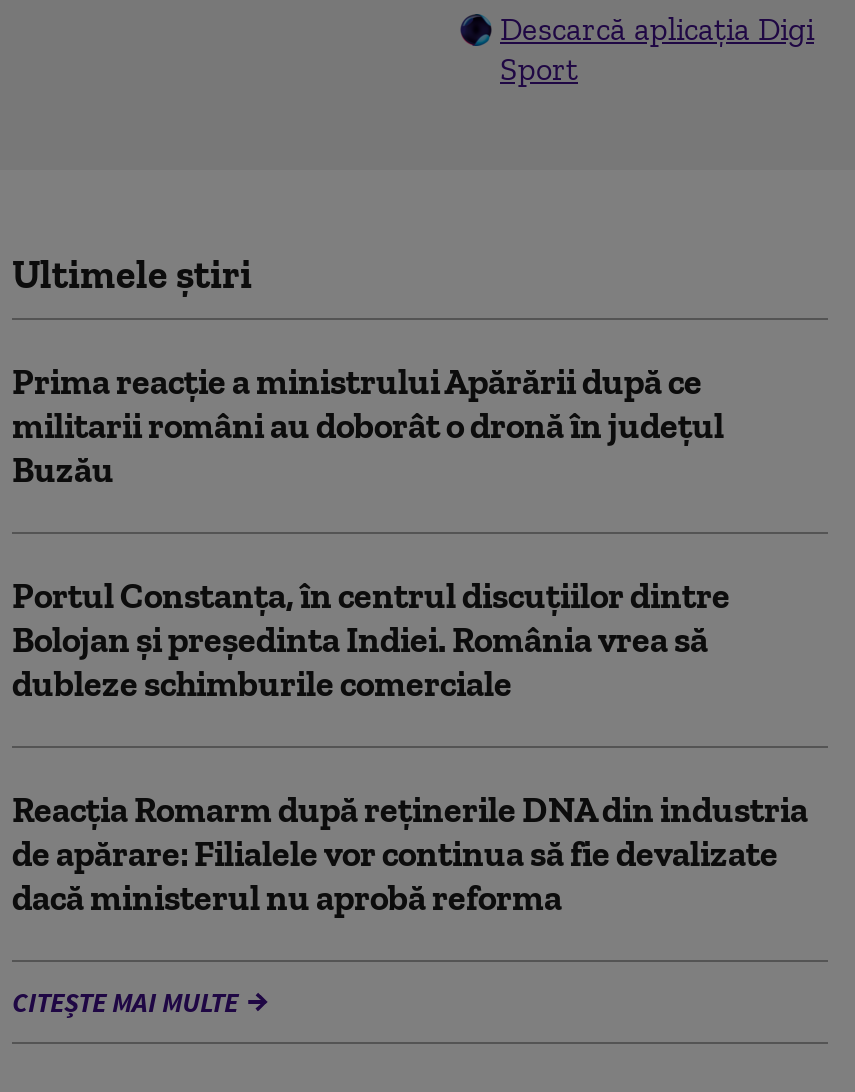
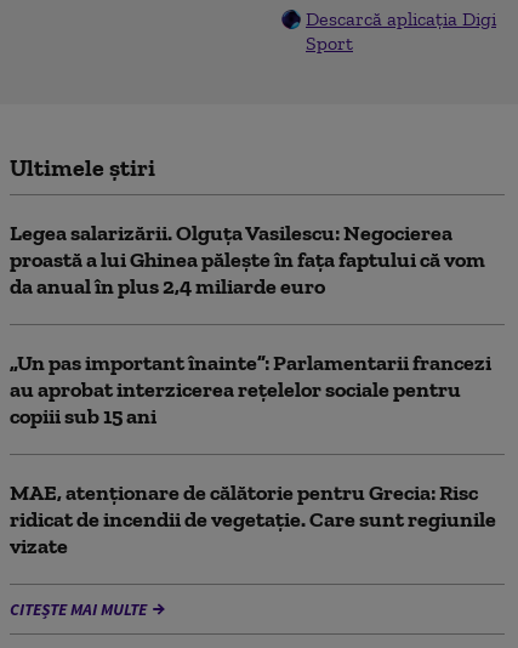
[12,360,724,492] Prima reacție a ministrului Apărării după ce | militarii români au doborât o dronă în județul | Buzău -> [10,220,485,300] Legea salarizării. Olguța Vasilescu: Negocierea | proastă a lui Ghinea pălește în fața faptului că vom | da anual în plus 2,4 miliarde euro
[12,574,730,706] Portul Constanța, în centrul discuțiilor dintre | Bolojan și președinta Indiei. România vrea să | dubleze schimburile comerciale -> [10,349,491,430] „Un pas important înainte”: Parlamentarii francezi | au aprobat interzicerea rețelelor sociale pentru | copiii sub 15 ani
[12,788,808,920] Reacția Romarm după reținerile DNA din industria | de apărare: Filialele vor continua să fie devalizate | dacă ministerul nu aprobă reforma -> [10,479,496,559] MAE, atenţionare de călătorie pentru Grecia: Risc | ridicat de incendii de vegetaţie. Care sunt regiunile | vizate

